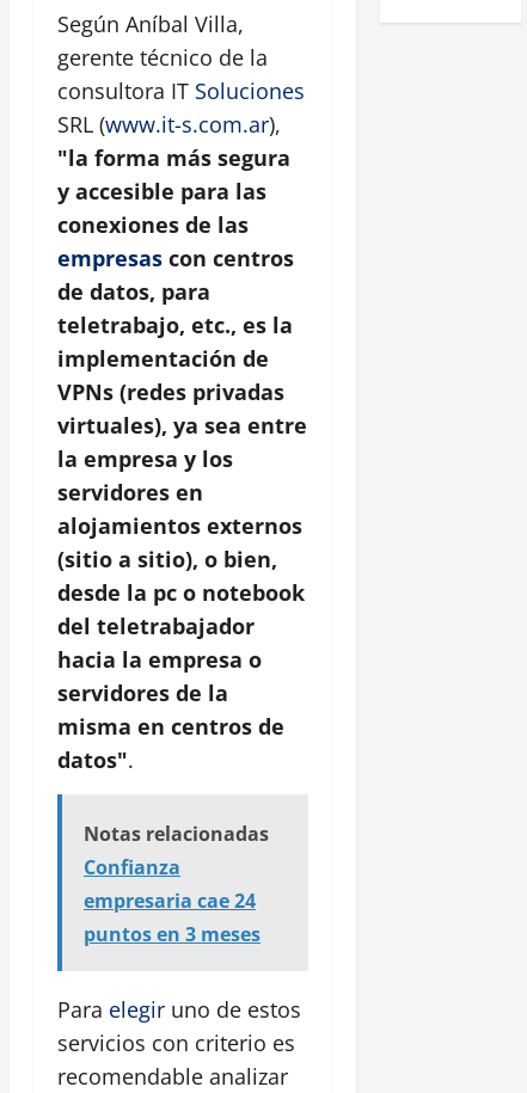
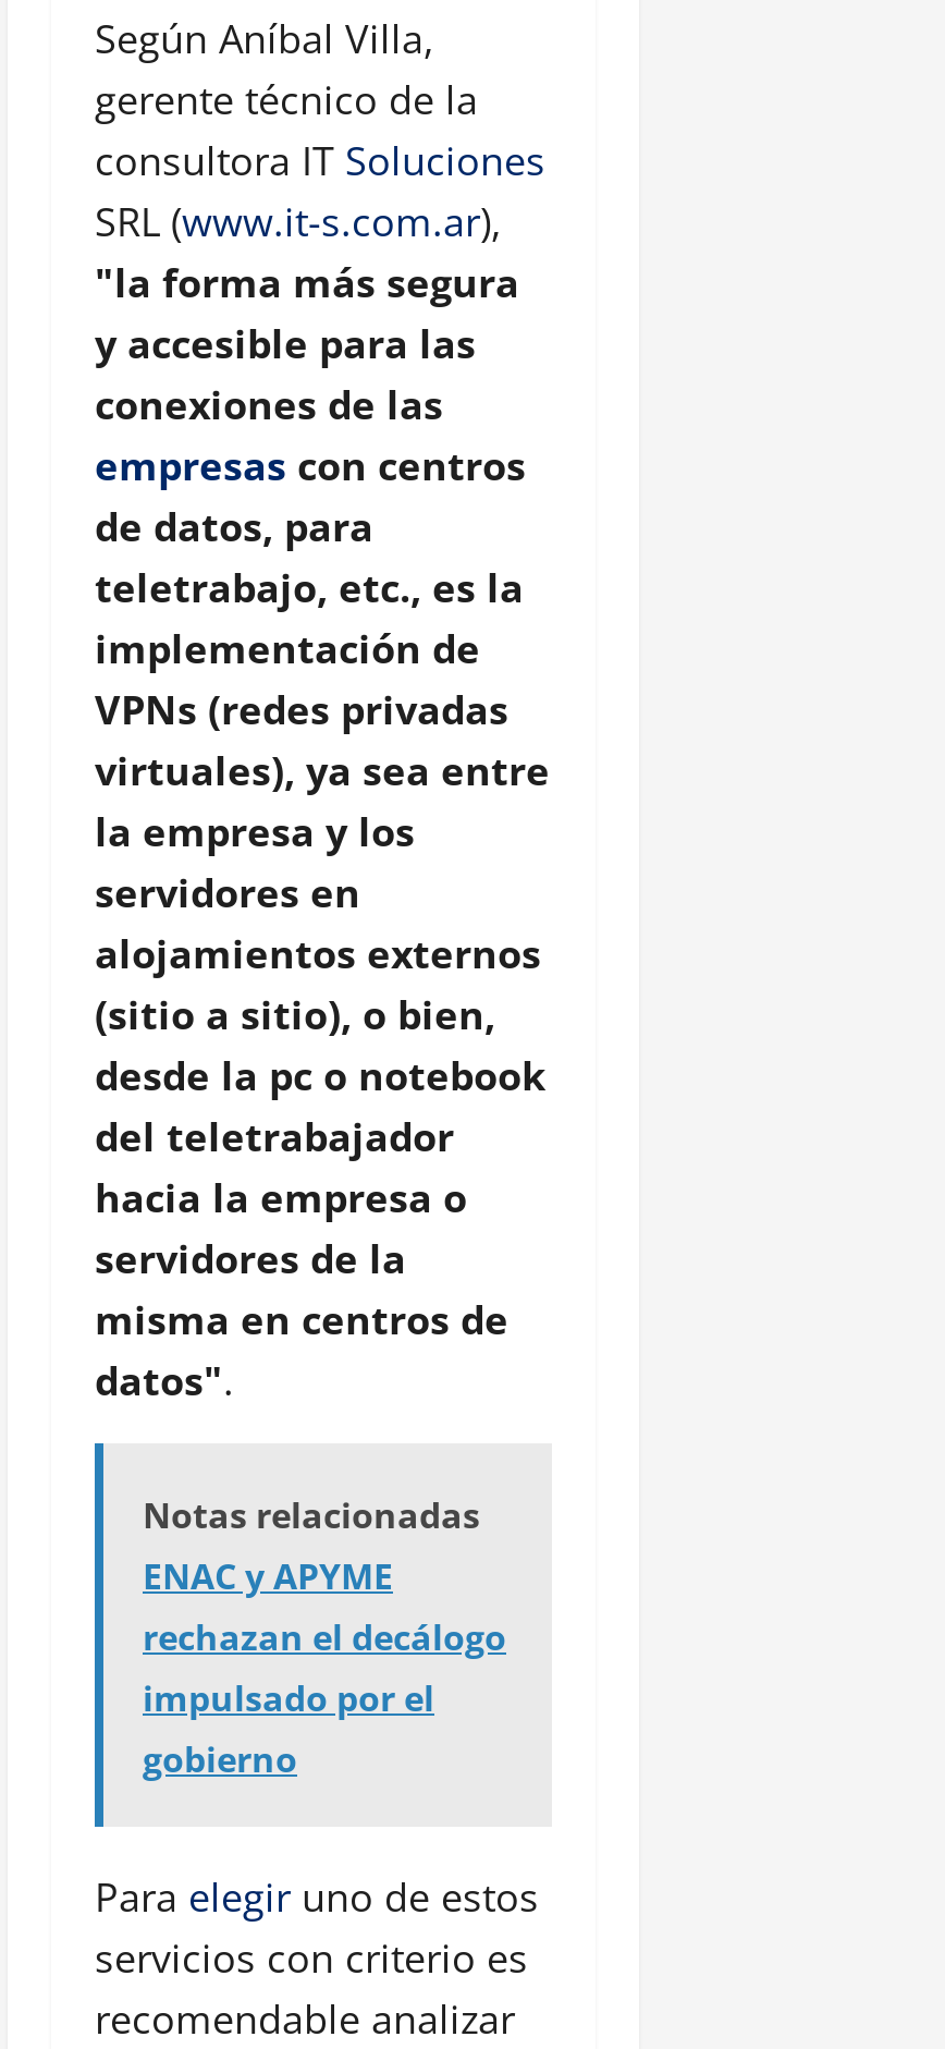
[84,854,261,947] Confianza | empresaria cae 24 | puntos en 3 meses -> [143,1552,506,1783] ENAC y APYME | rechazan el decálogo | impulsado por el | gobierno

